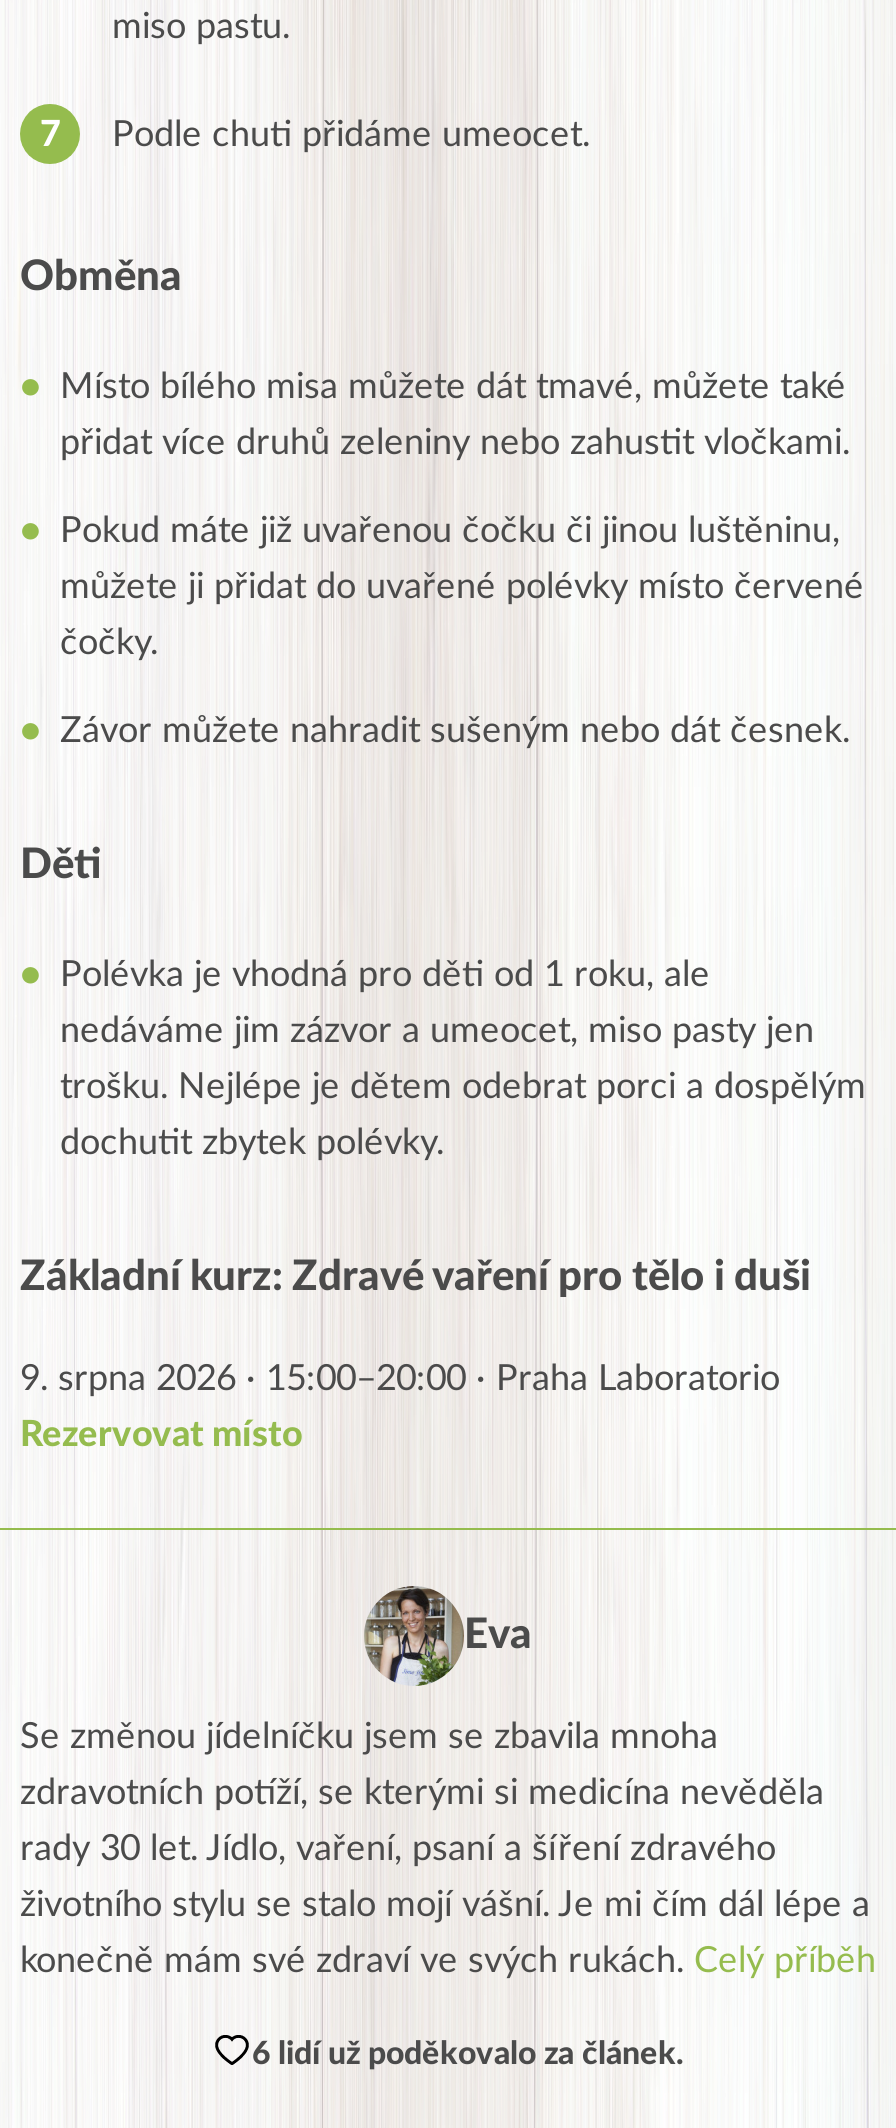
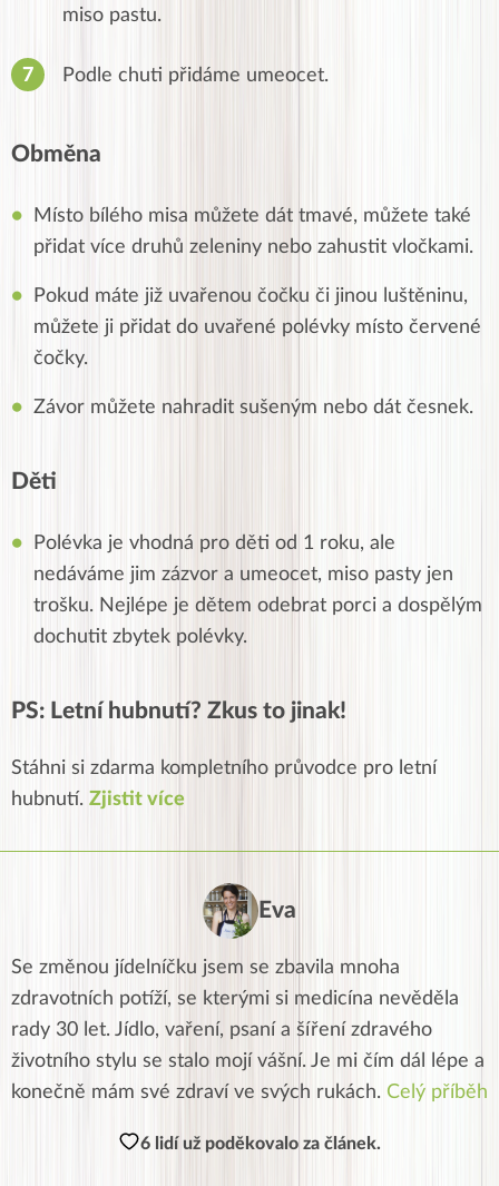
[20,1256,810,1298] Základní kurz: Zdravé vaření pro tělo i duši -> [11,700,346,723] PS: Letní hubnutí? Zkus to jinak!
[20,1362,780,1398] 9. srpna 2026 · 15:00–20:00 · Praha Laboratorio -> [11,759,437,779] Stáhni si zdarma kompletního průvodce pro letní
[20,1418,302,1454] Rezervovat místo -> [11,790,185,810] hubnutí. Zjistit více

